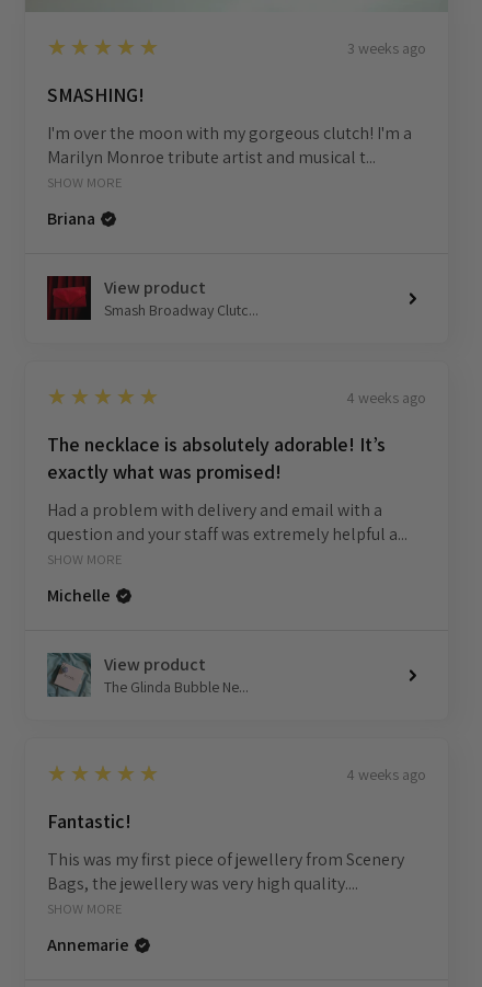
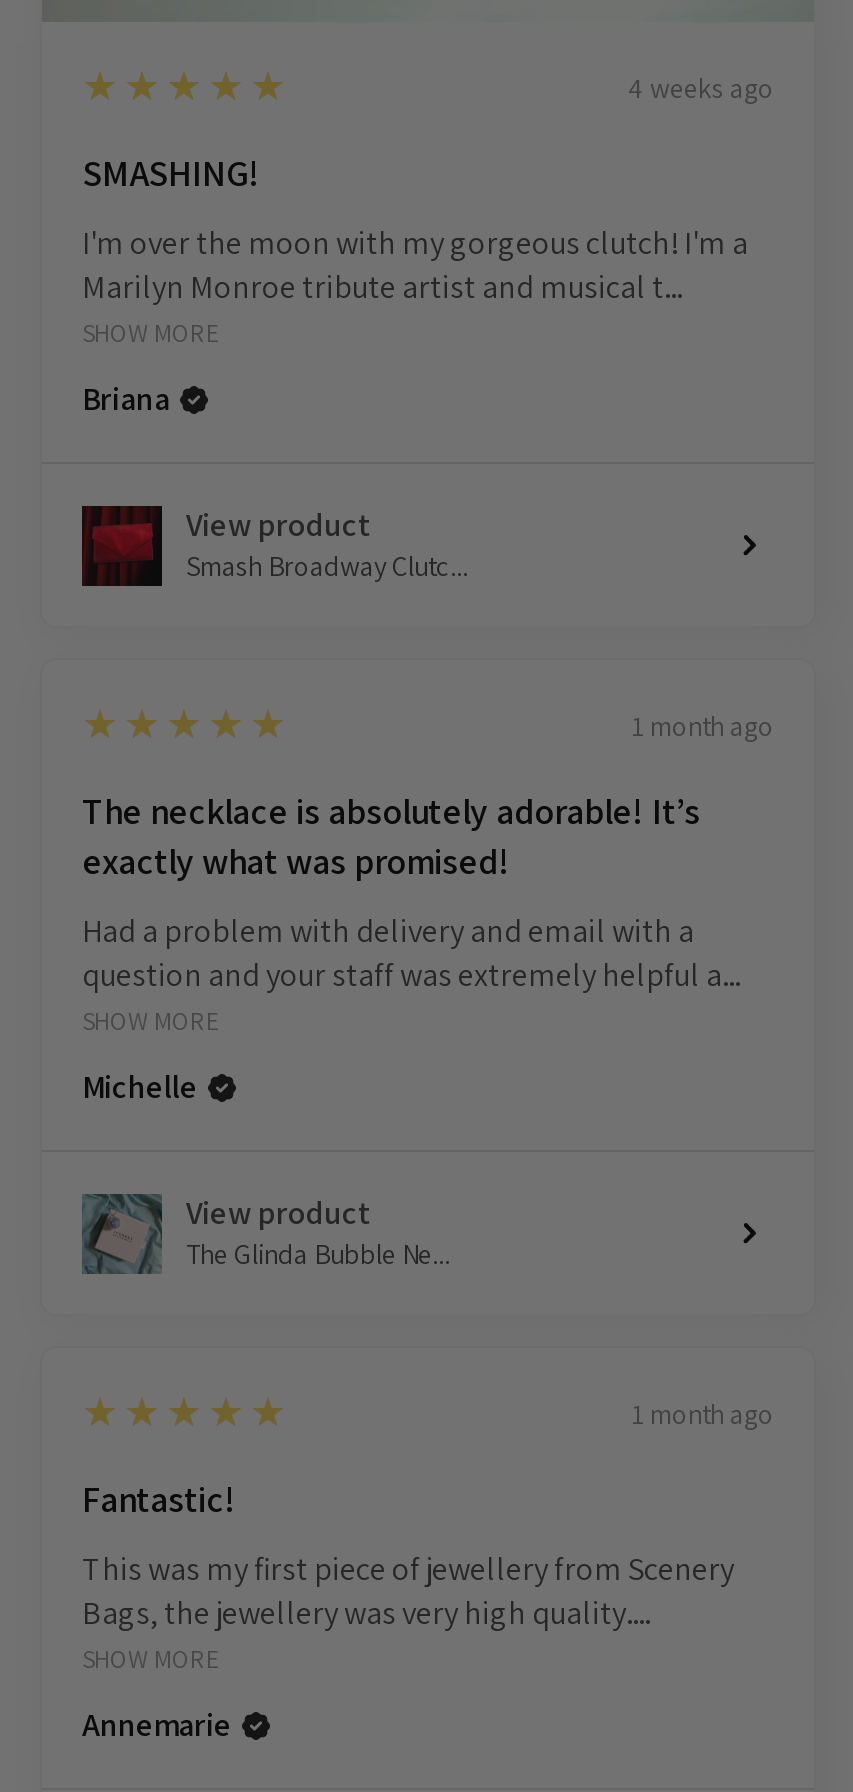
[347,38,426,58] 3 weeks ago -> [628,70,774,106] 4 weeks ago
[346,388,426,408] 4 weeks ago -> [632,708,774,744] 1 month ago
[346,765,426,784] 4 weeks ago -> [632,1396,774,1432] 1 month ago

